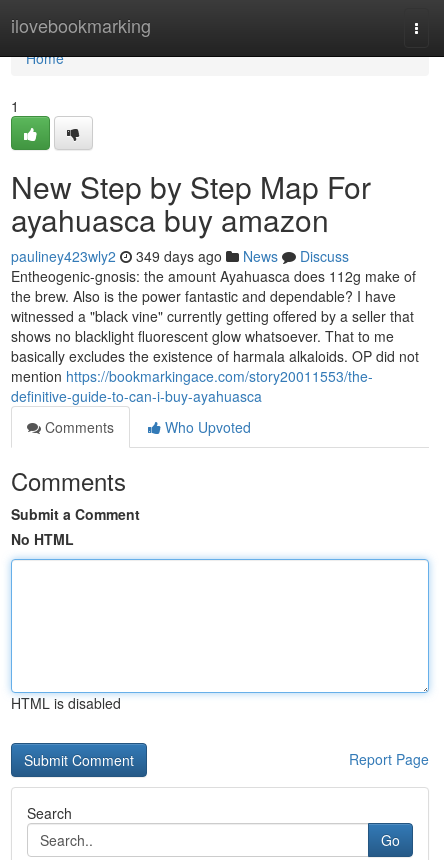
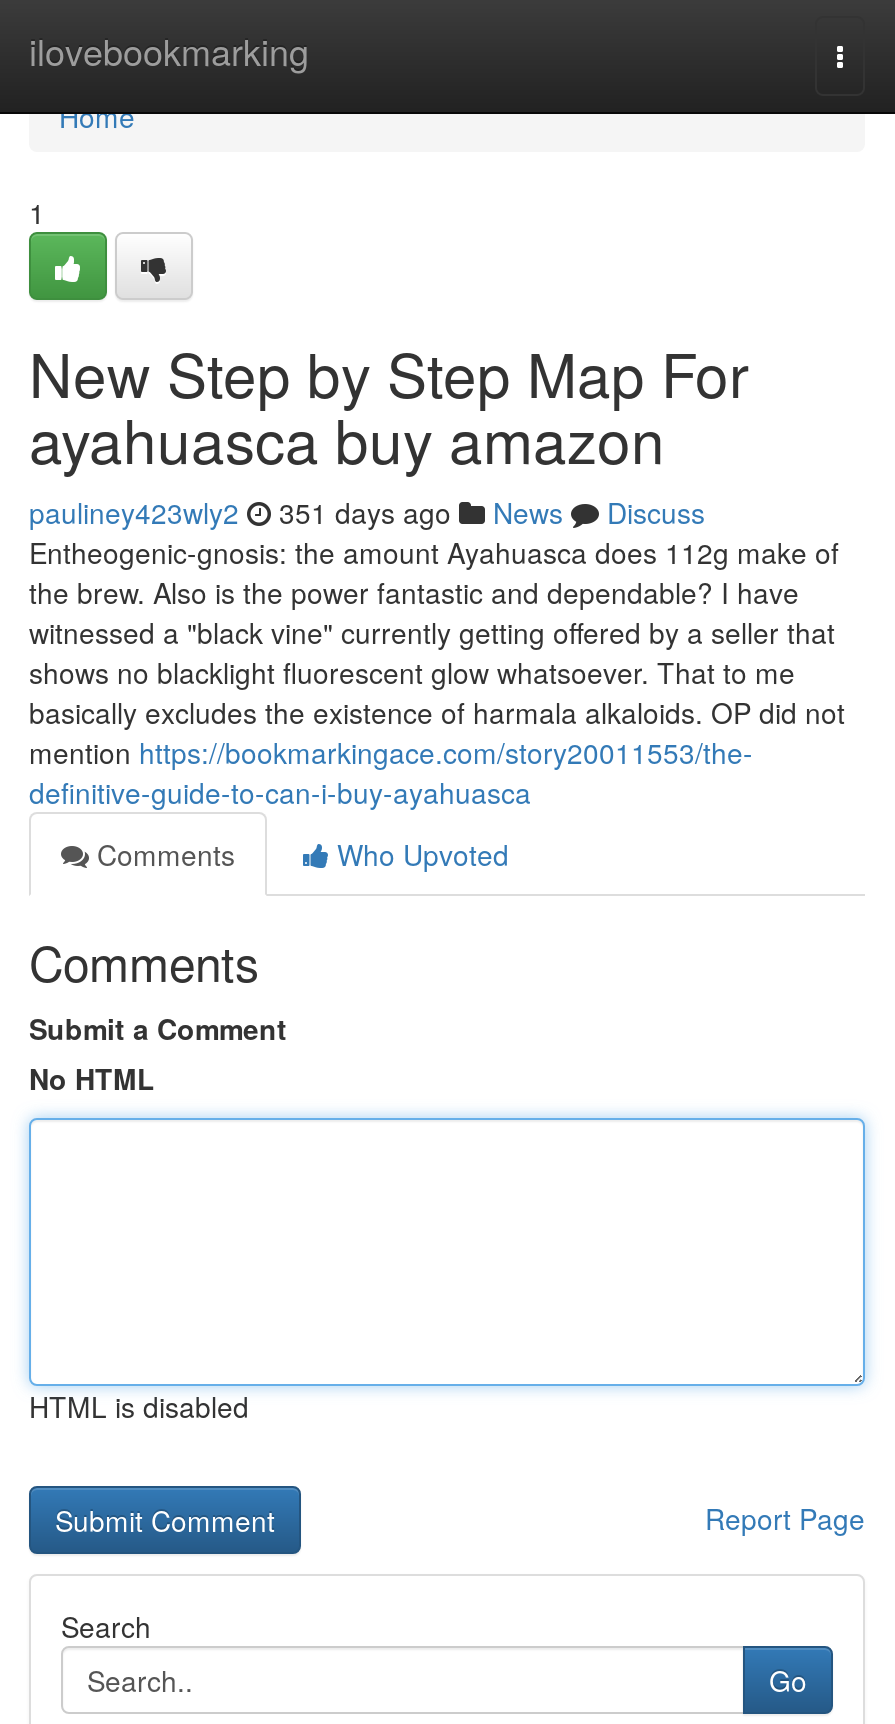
[11,246,349,266] pauliney423wly2 349 days ago News Discuss -> [29,492,705,532] pauliney423wly2 351 days ago News Discuss

